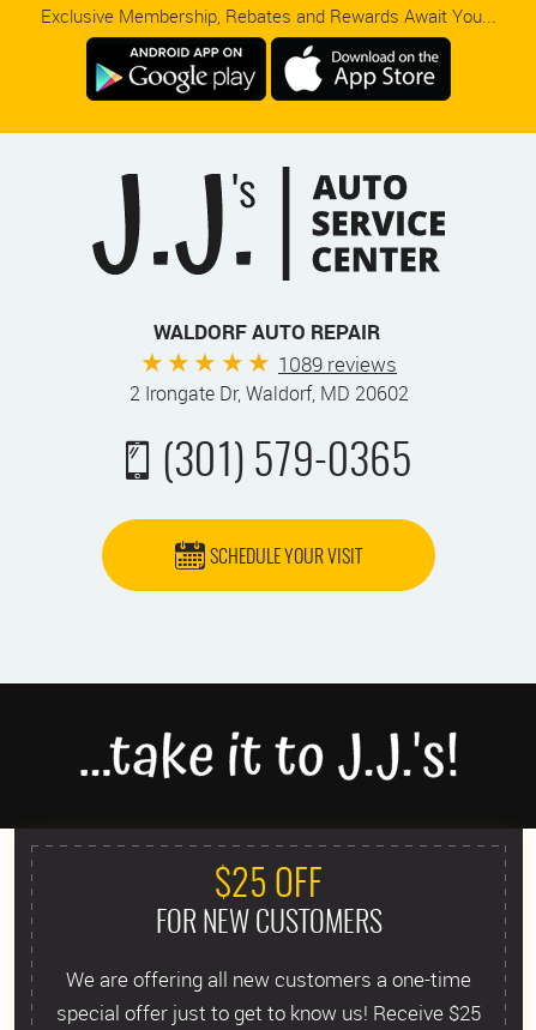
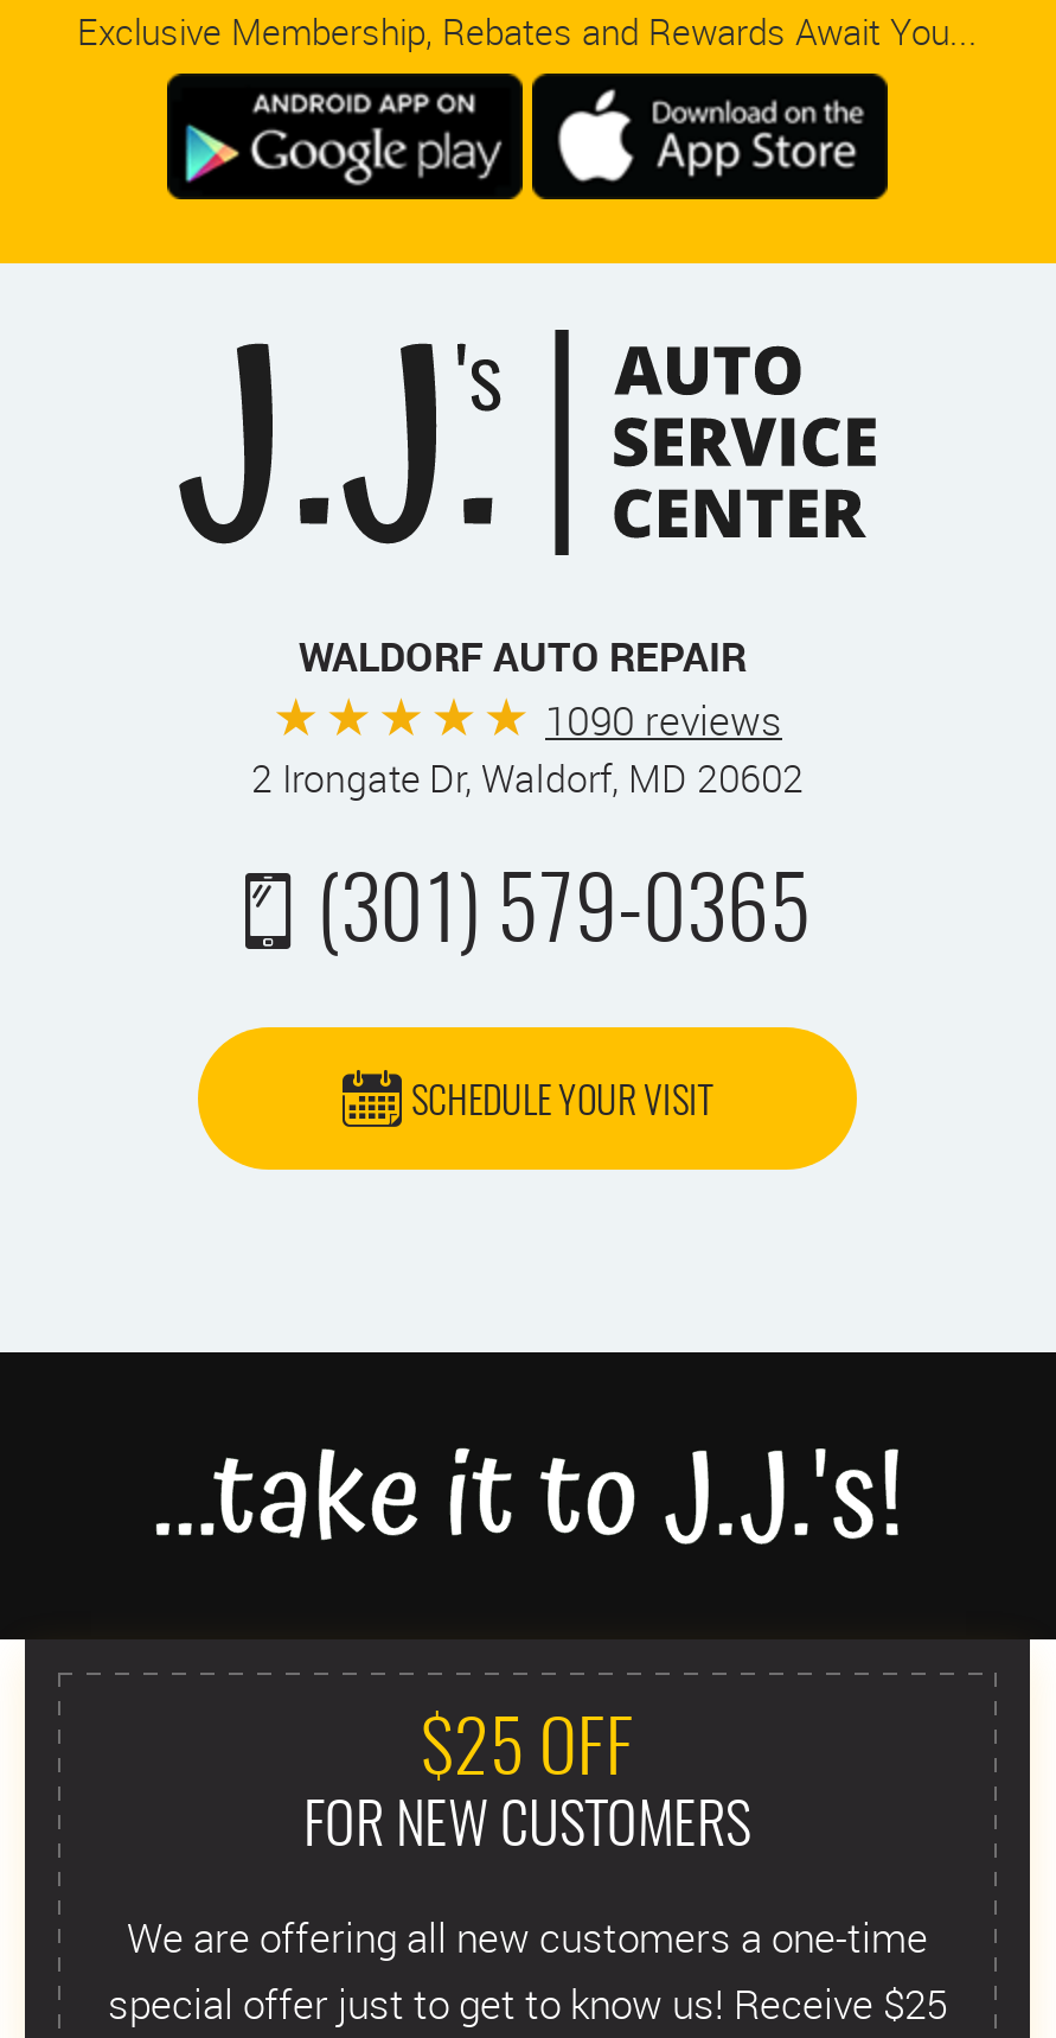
[278,350,397,378] 1089 reviews -> [545,693,782,747] 1090 reviews

